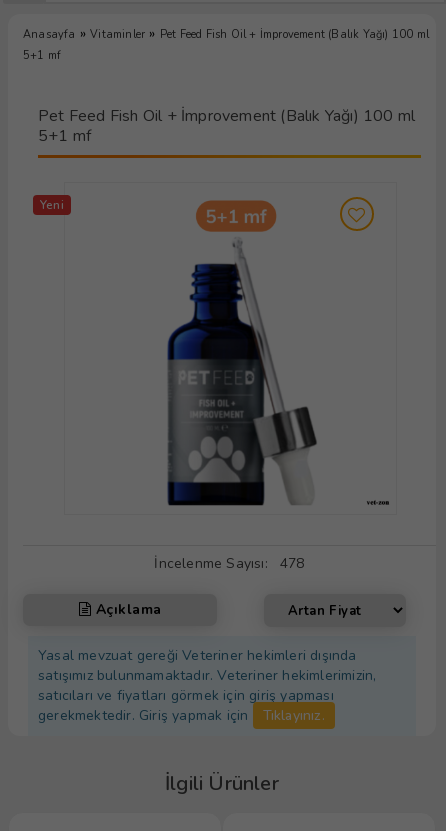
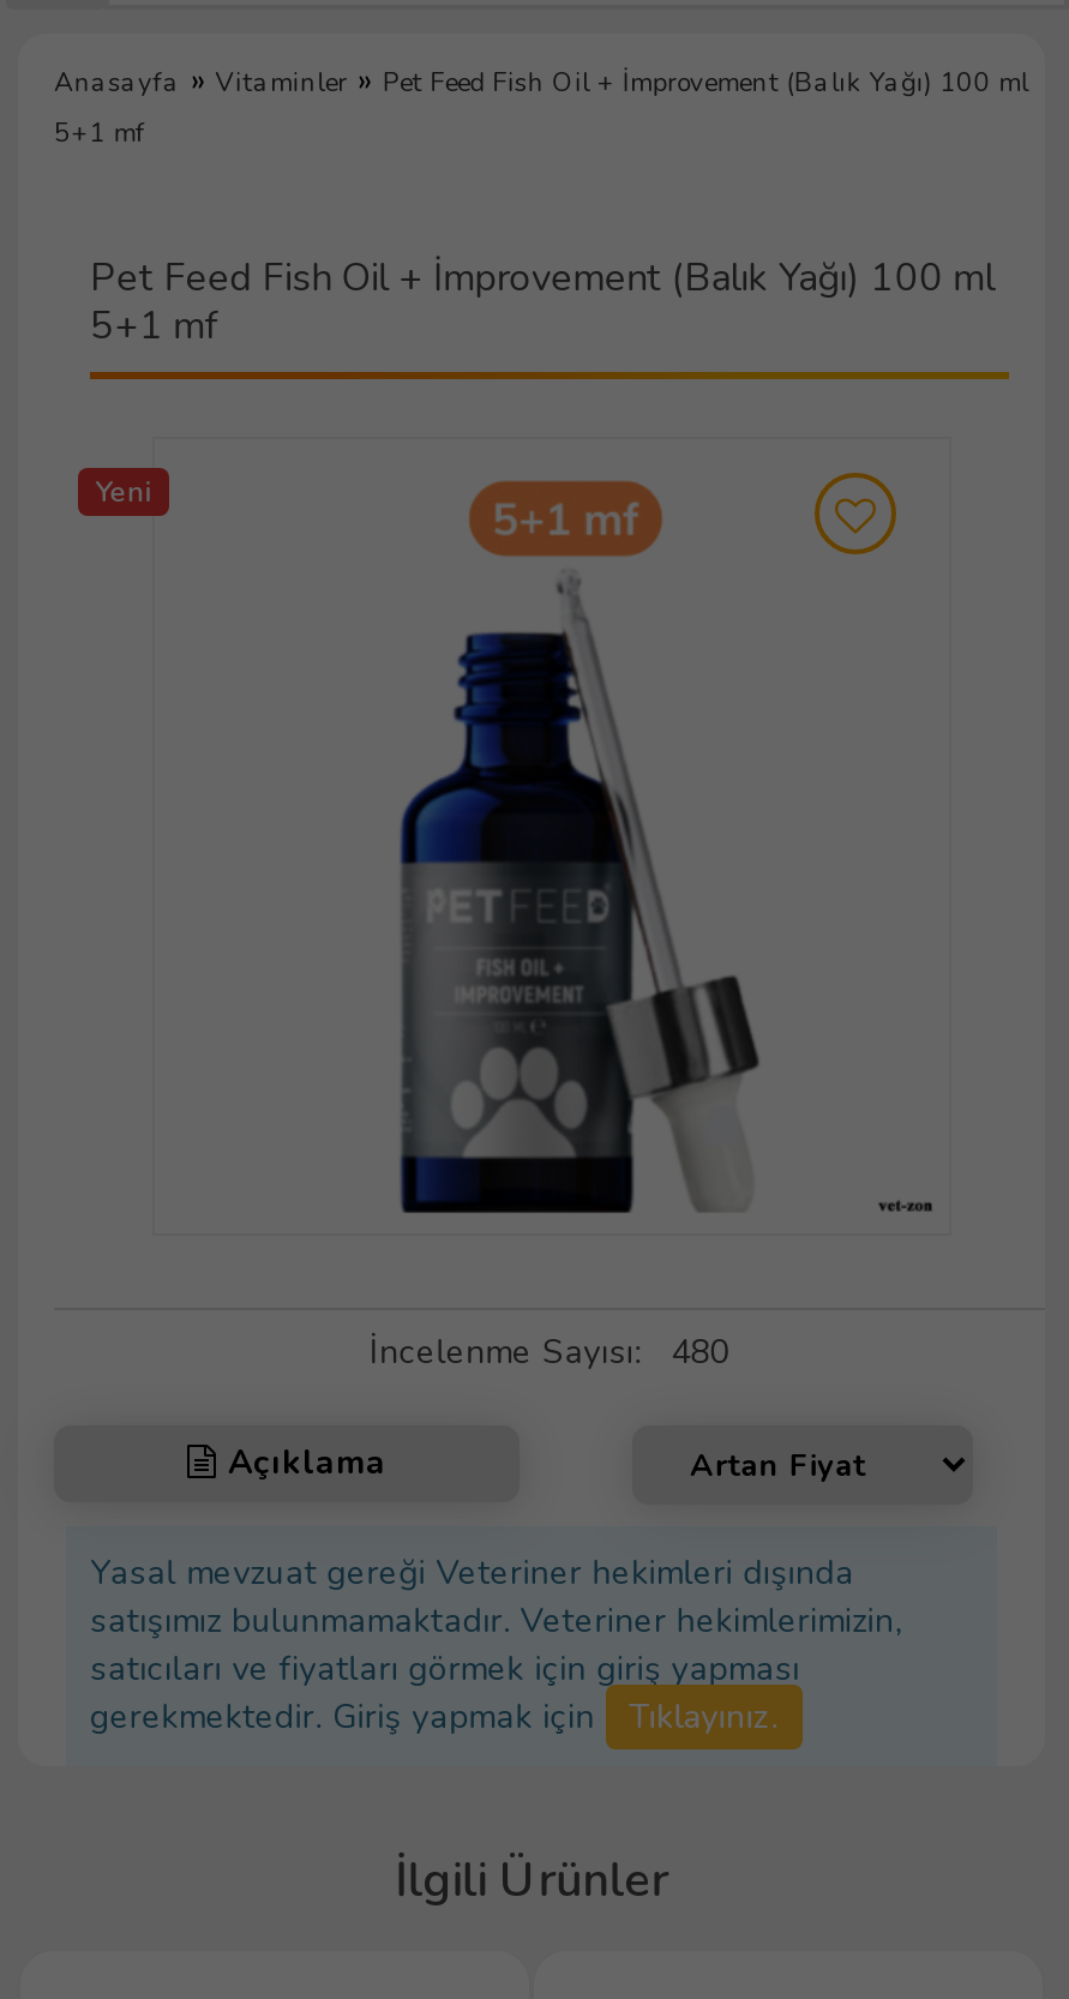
[154,554,305,573] İncelenme Sayısı: 478 -> [369,1329,730,1375] İncelenme Sayısı: 480

